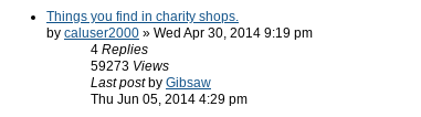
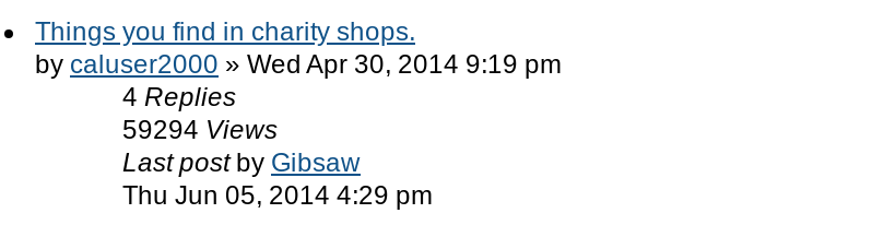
[91,59,169,74] 59273 Views -> [122,115,278,145] 59294 Views

